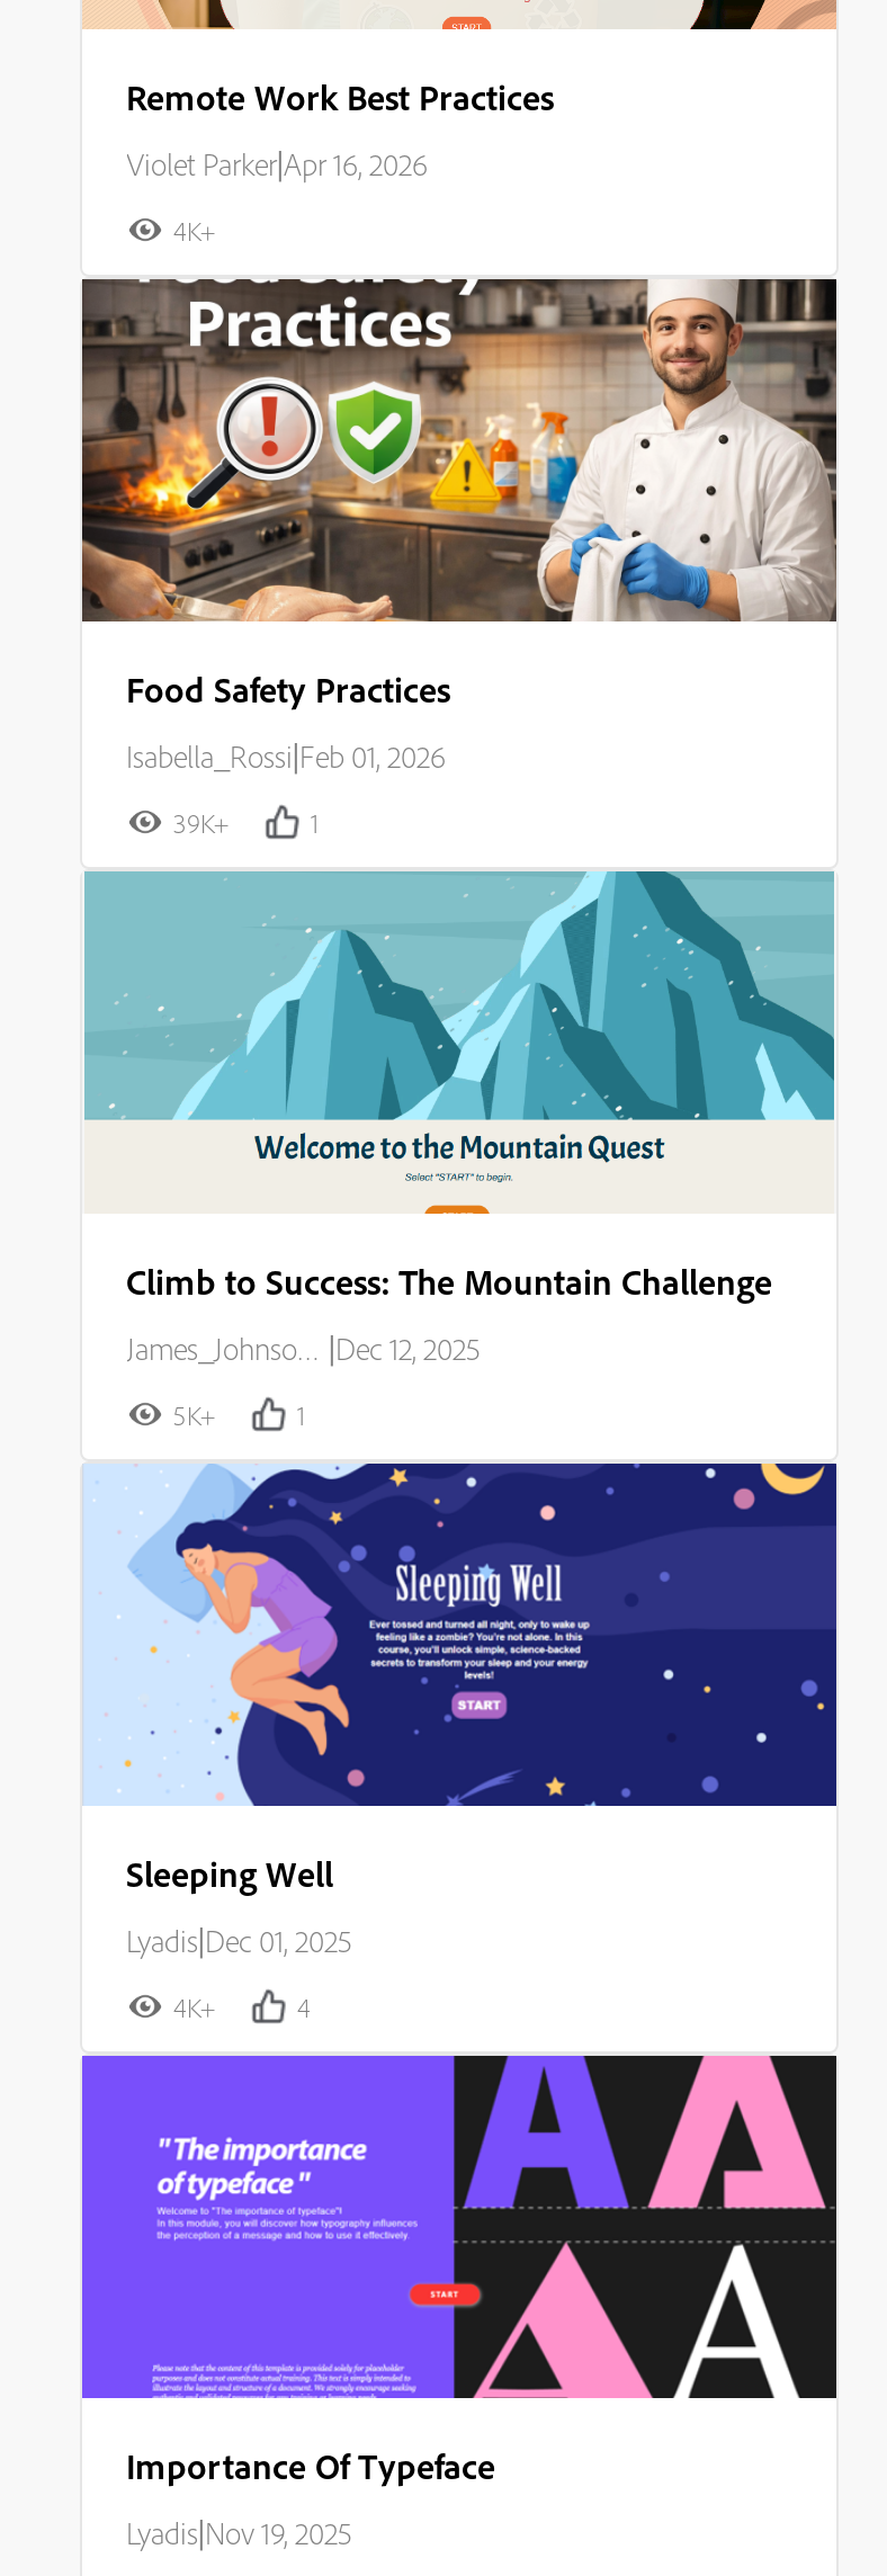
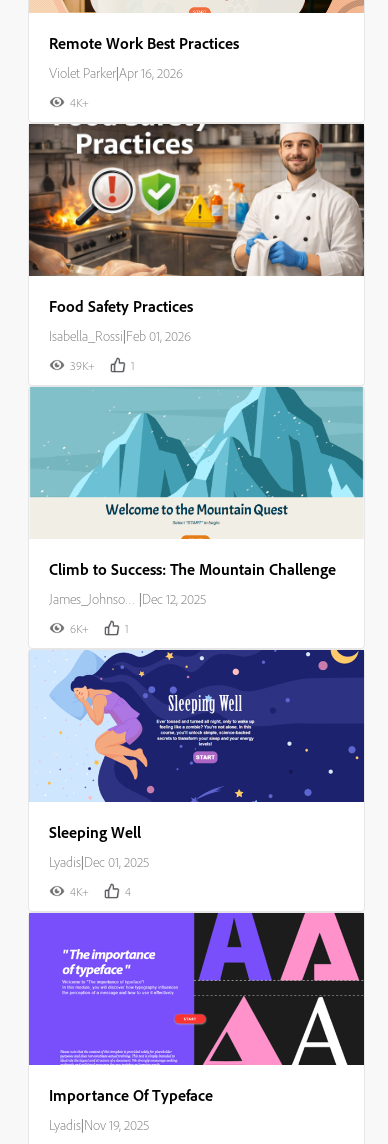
[173,1398,216,1432] 5K+ -> [69,621,88,636] 6K+

